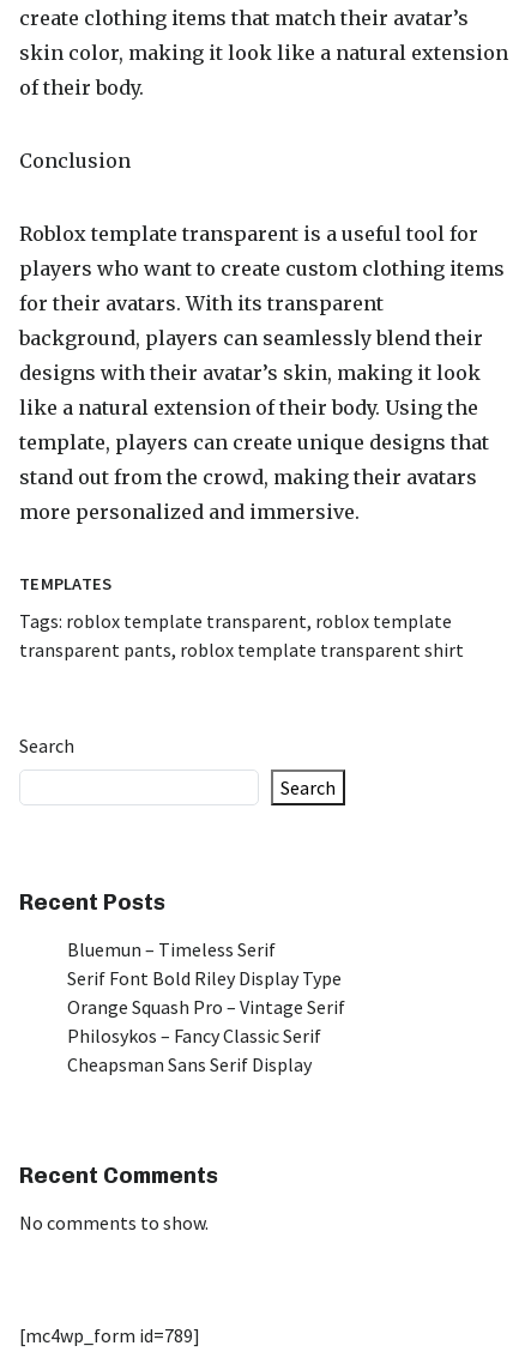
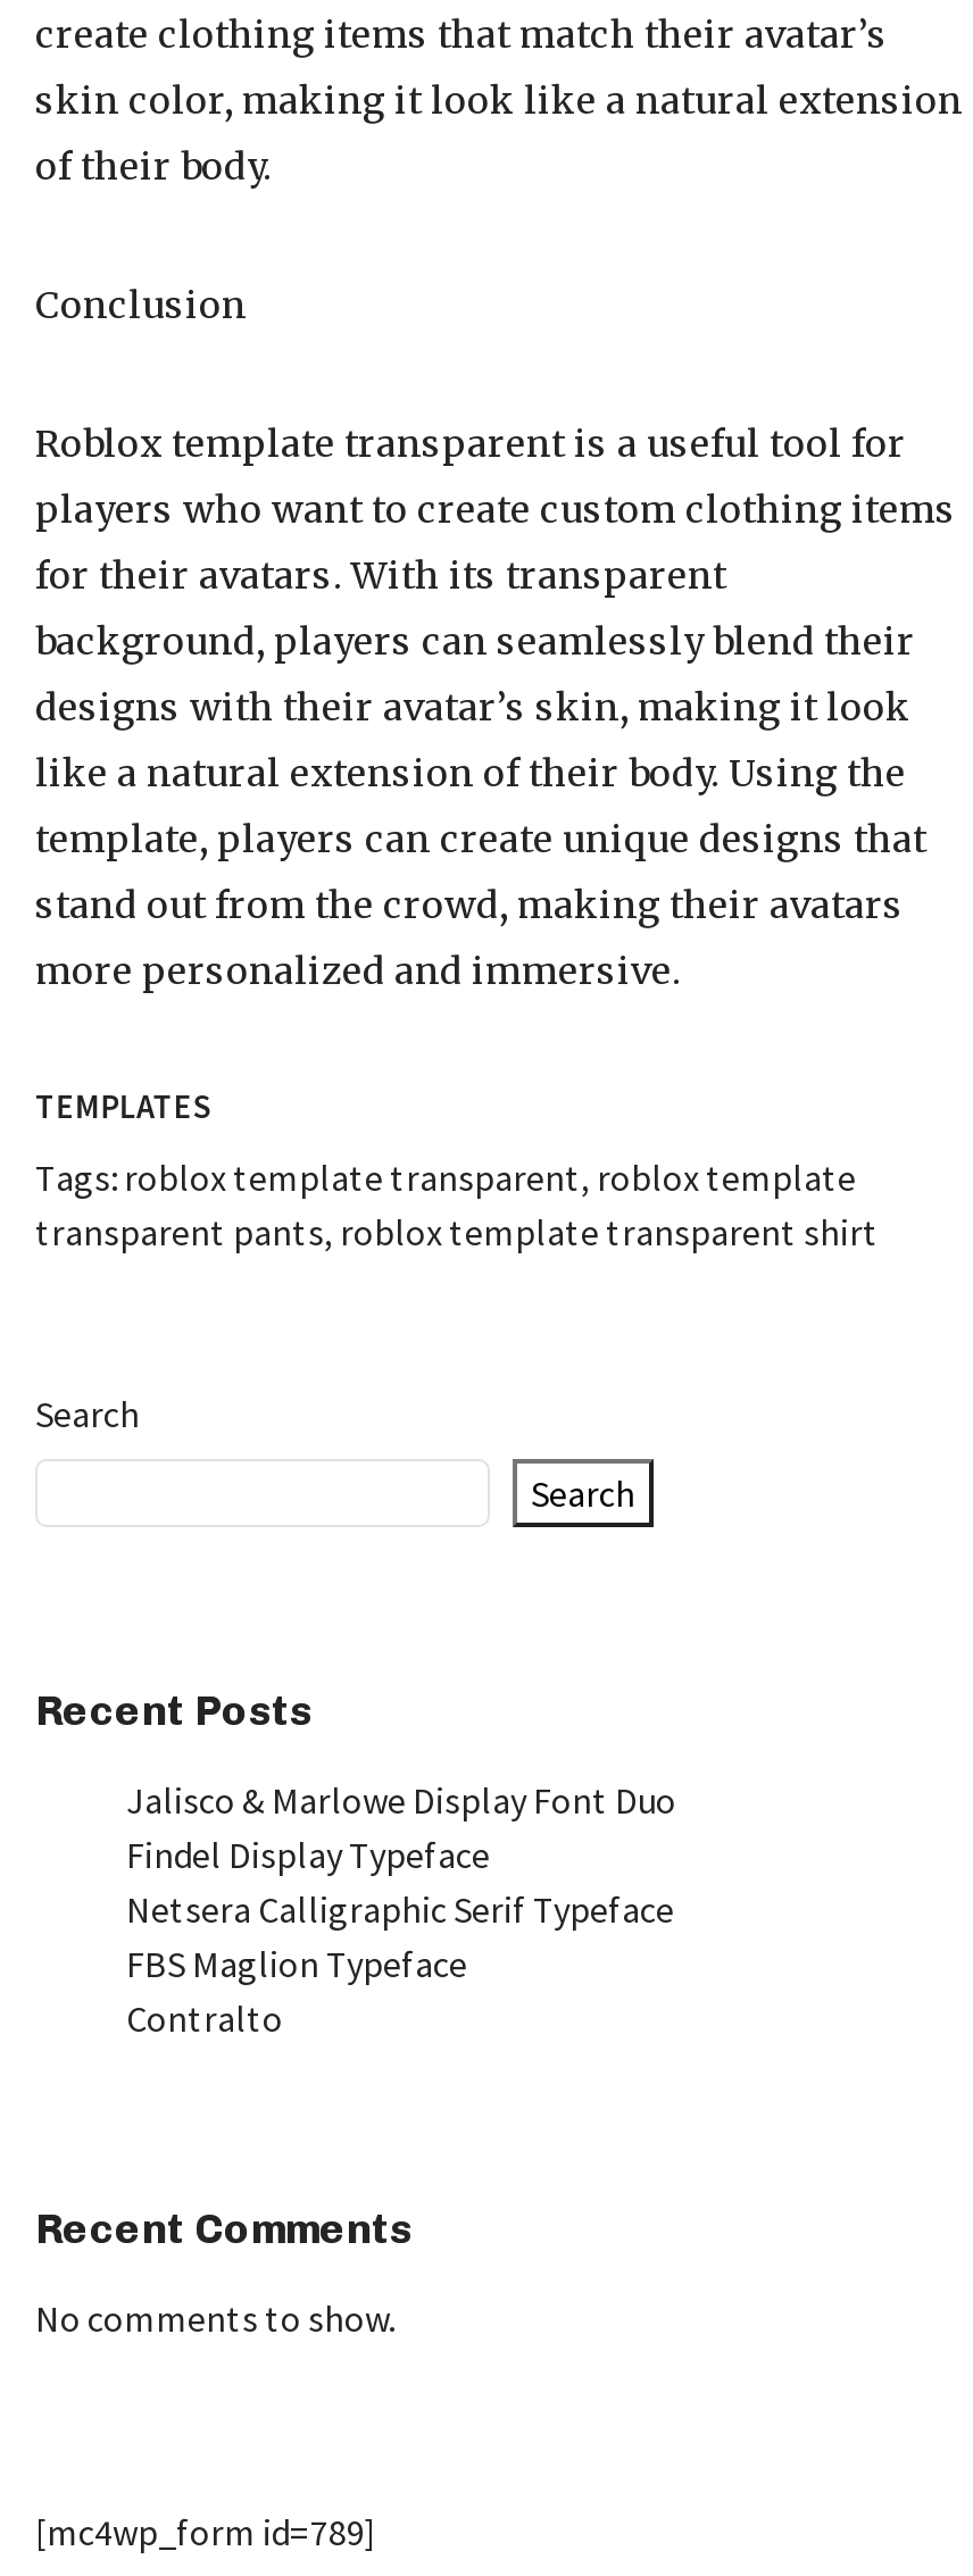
[67,937,345,1076] Bluemun – Timeless Serif | Serif Font Bold Riley Display Type | Orange Squash Pro – Vintage Serif | Philosykos – Fancy Classic Serif | Cheapsman Sans Serif Display -> [126,1777,676,2041] Jalisco & Marlowe Display Font Duo | Findel Display Typeface | Netsera Calligraphic Serif Typeface | FBS Maglion Typeface | Contralto

